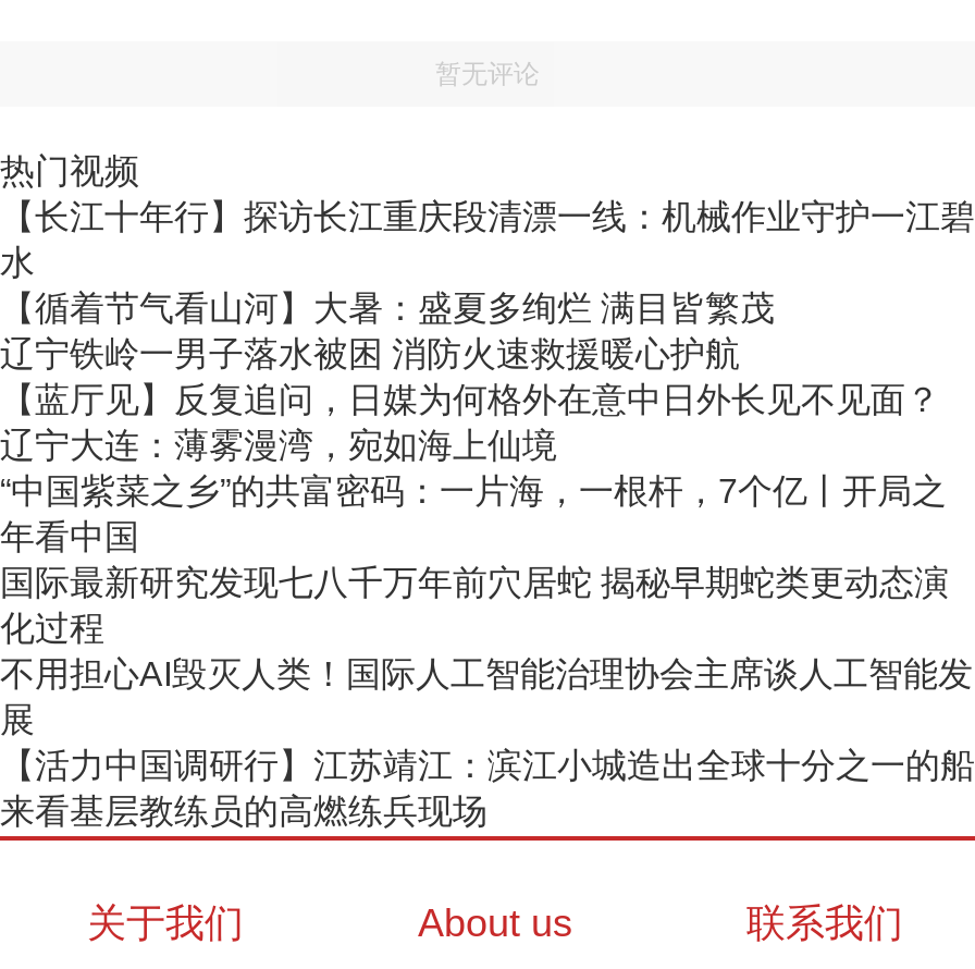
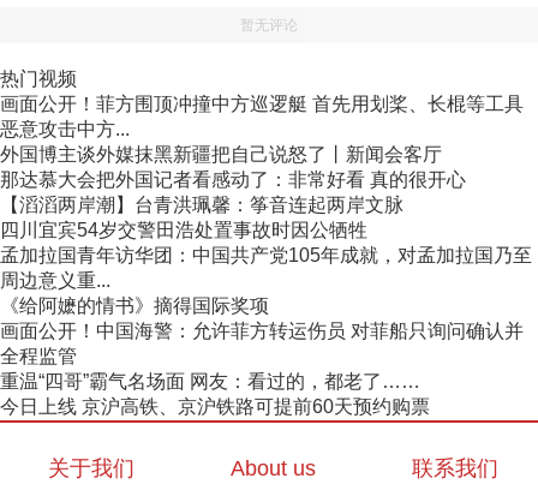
[0,198,975,830] 【长江十年行】探访长江重庆段清漂一线：机械作业守护一江碧 | 水 | 【循着节气看山河】大暑：盛夏多绚烂 满目皆繁茂 | 辽宁铁岭一男子落水被困 消防火速救援暖心护航 | 【蓝厅见】反复追问，日媒为何格外在意中日外长见不见面？ | 辽宁大连：薄雾漫湾，宛如海上仙境 | “中国紫菜之乡”的共富密码：一片海，一根杆，7个亿丨开局之 | 年看中国 | 国际最新研究发现七八千万年前穴居蛇 揭秘早期蛇类更动态演 | 化过程 | 不用担心AI毁灭人类！国际人工智能治理协会主席谈人工智能发 | 展 | 【活力中国调研行】江苏靖江：滨江小城造出全球十分之一的船 | 来看基层教练员的高燃练兵现场 -> [0,94,532,417] 画面公开！菲方围顶冲撞中方巡逻艇 首先用划桨、长棍等工具 | 恶意攻击中方... | 外国博主谈外媒抹黑新疆把自己说怒了丨新闻会客厅 | 那达慕大会把外国记者看感动了：非常好看 真的很开心 | 【滔滔两岸潮】台青洪珮馨：筝音连起两岸文脉 | 四川宜宾54岁交警田浩处置事故时因公牺牲 | 孟加拉国青年访华团：中国共产党105年成就，对孟加拉国乃至 | 周边意义重... | 《给阿嬷的情书》摘得国际奖项 | 画面公开！中国海警：允许菲方转运伤员 对菲船只询问确认并 | 全程监管 | 重温“四哥”霸气名场面 网友：看过的，都老了…… | 今日上线 京沪高铁、京沪铁路可提前60天预约购票

